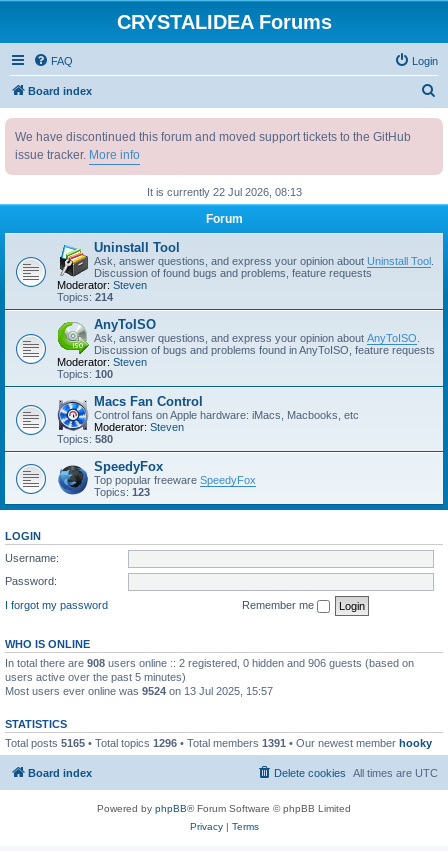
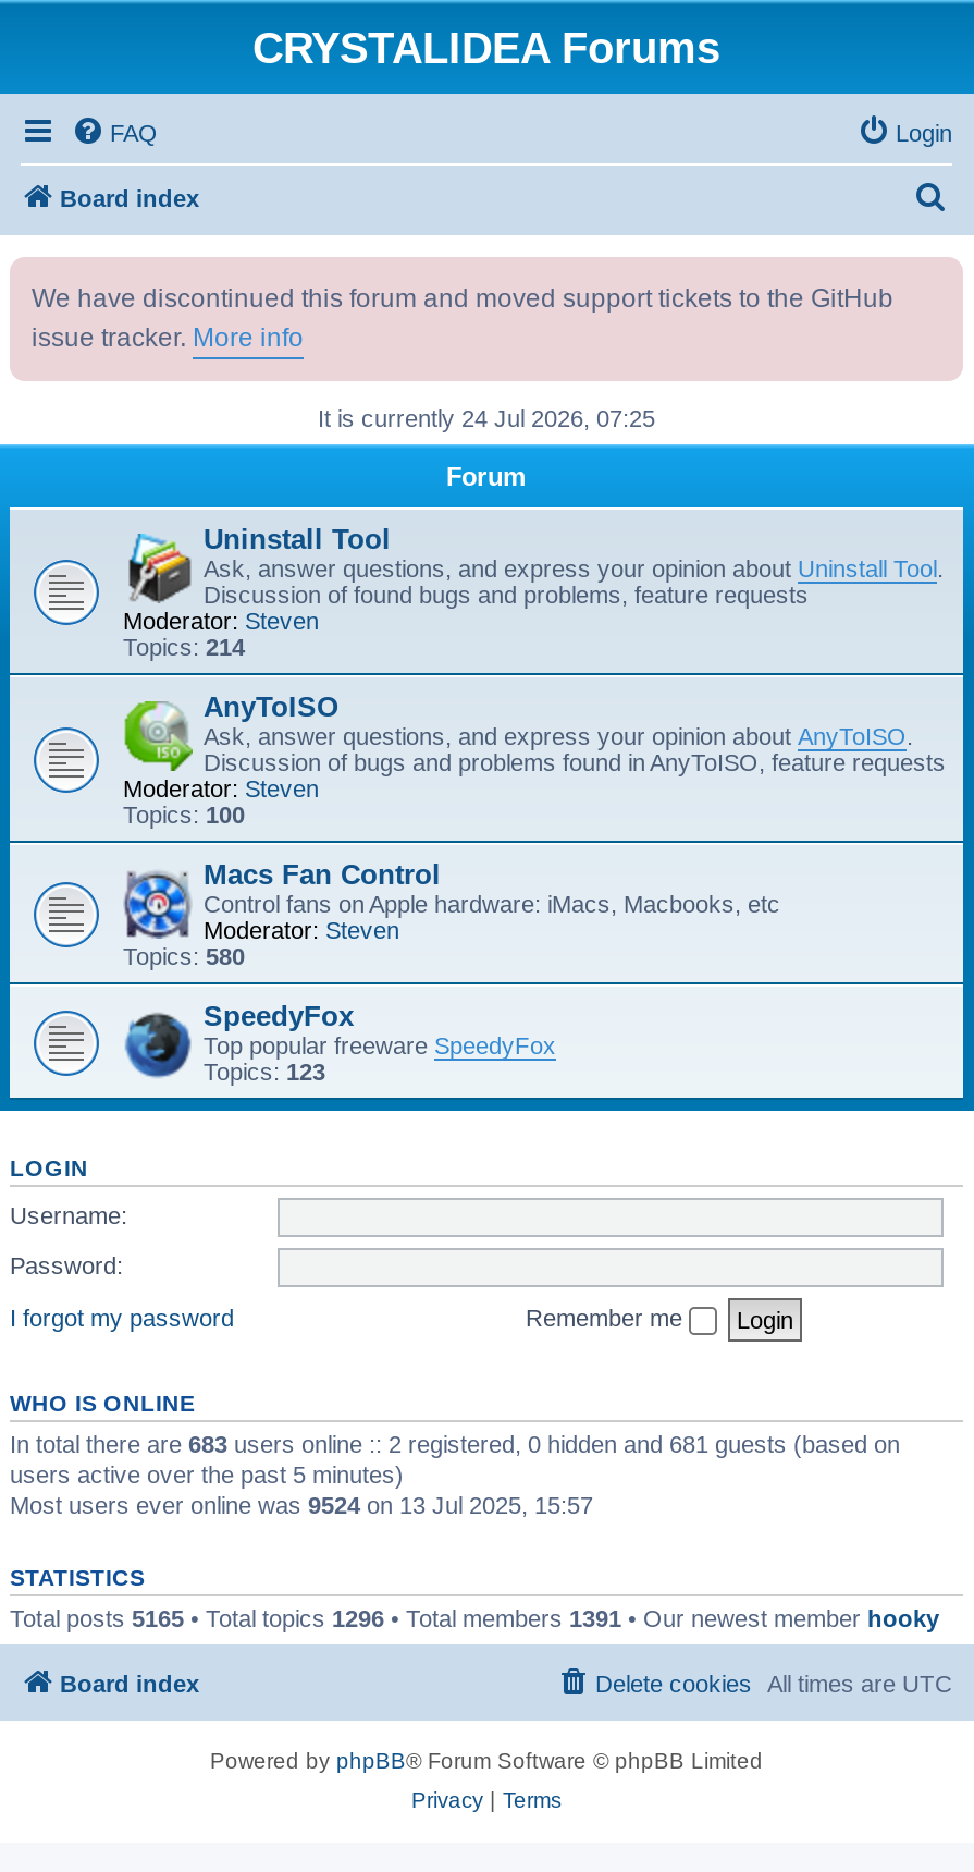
[146,186,301,198] It is currently 22 Jul 2026, 08:13 -> [318,405,655,431] It is currently 24 Jul 2026, 07:25
[5,656,414,668] In total there are 908 users online :: 2 registered, 0 hidden and 906 guests (based on -> [10,1430,900,1456] In total there are 683 users online :: 2 registered, 0 hidden and 681 guests (based on

